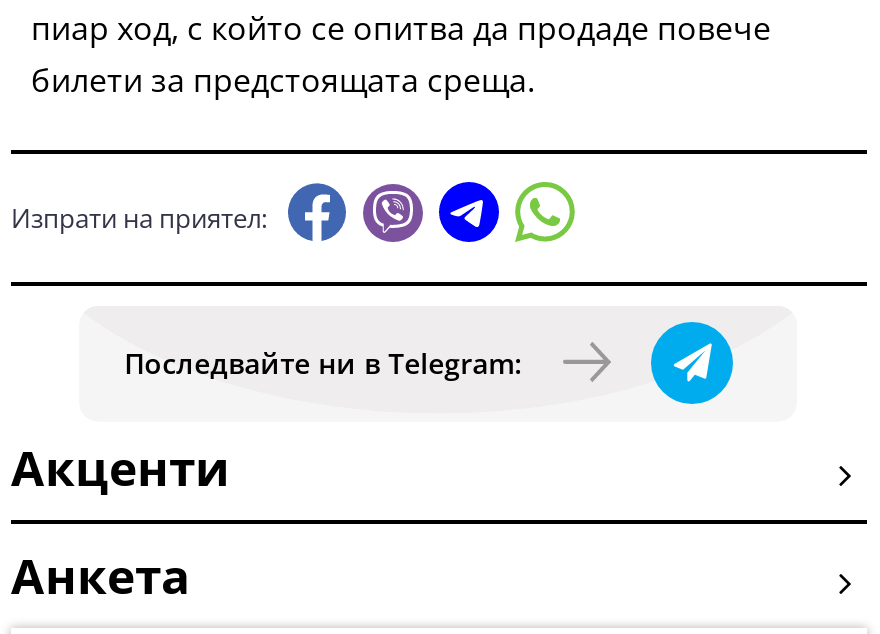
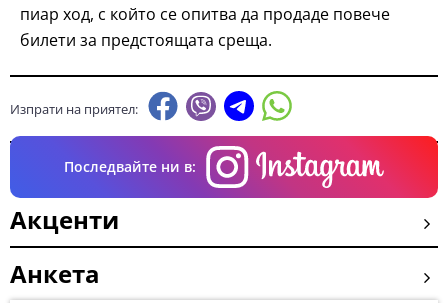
[124,343,522,381] Последвайте ни в Telegram: -> [64,157,196,176] Последвайте ни в:

